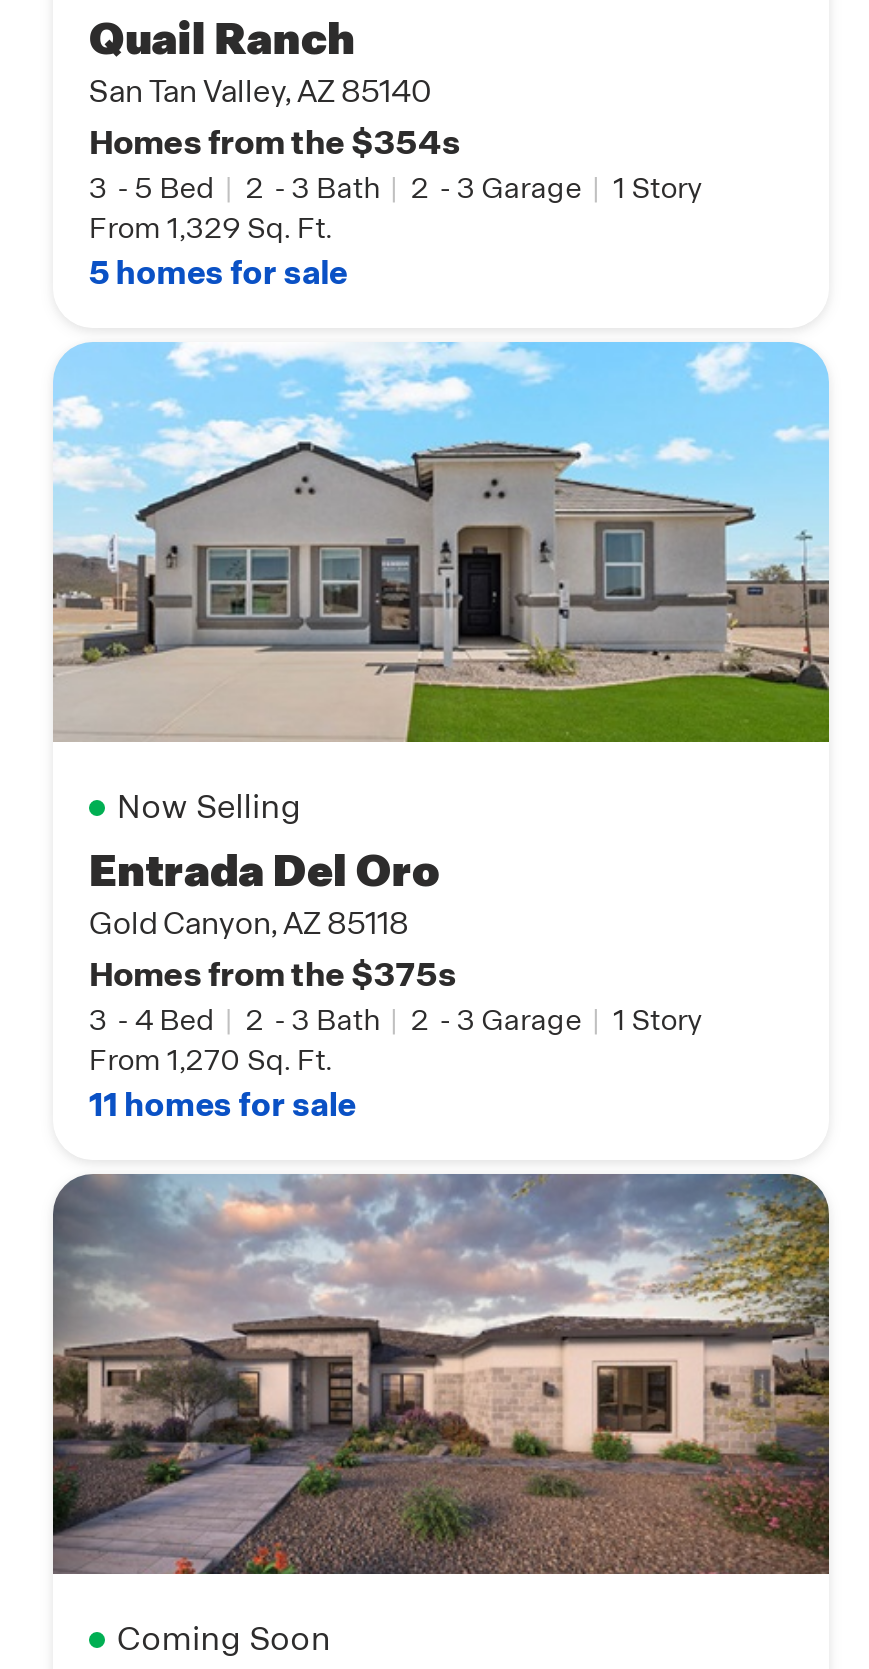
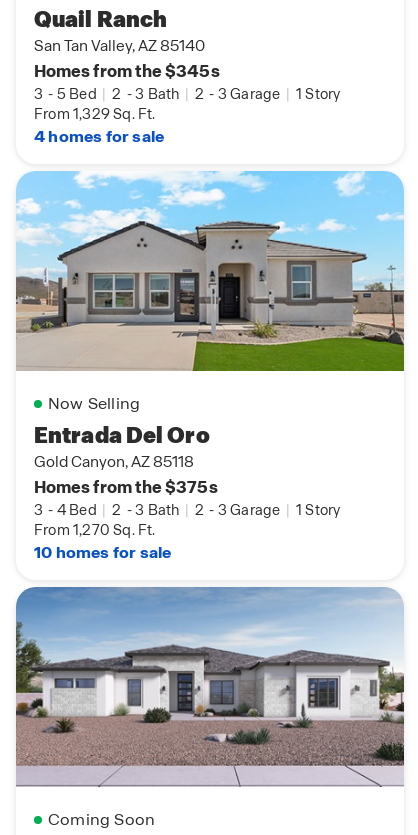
[89,119,460,163] Homes from the $354s -> [34,60,220,82] Homes from the $345s
[89,251,347,293] 5 homes for sale -> [34,126,164,147] 4 homes for sale
[89,1083,356,1125] 11 homes for sale -> [34,542,171,563] 10 homes for sale
[51,1174,831,1576] [image] -> [15,587,404,787] [image]

